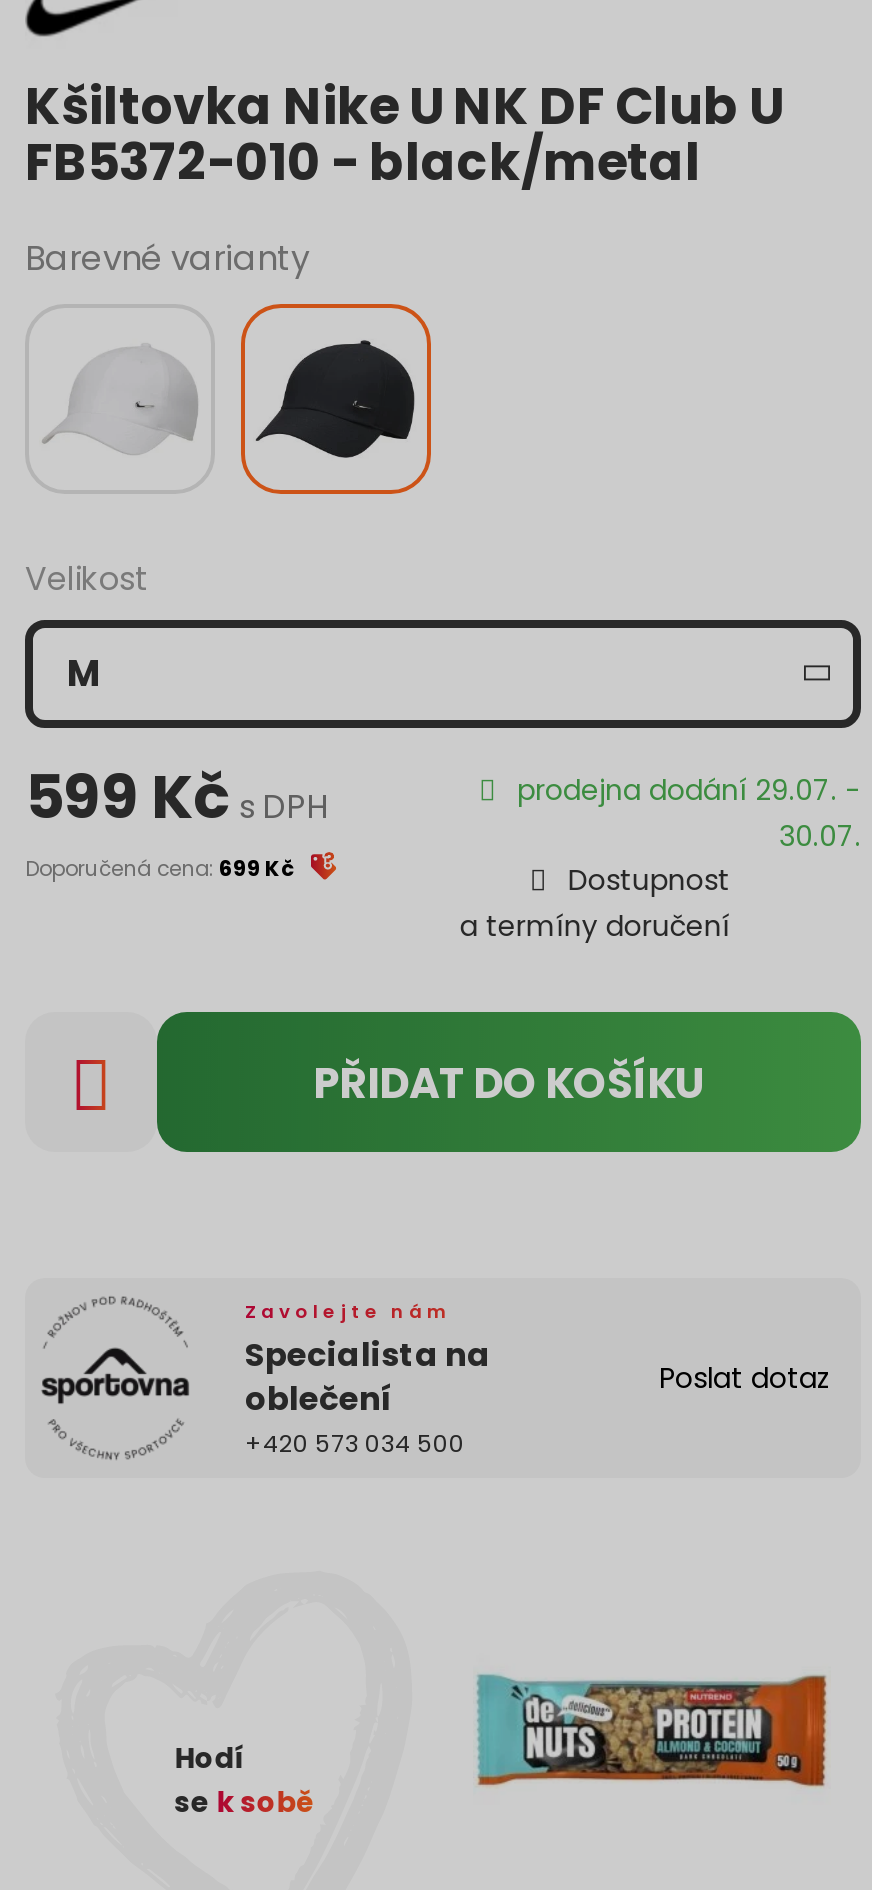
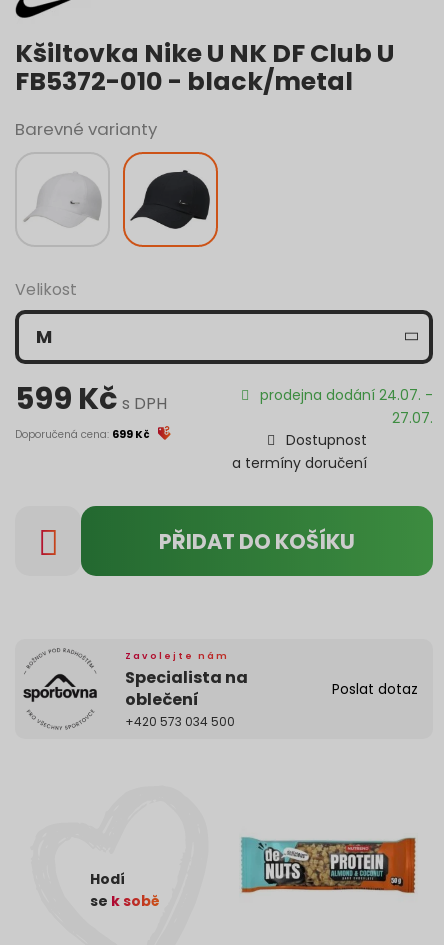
[517,769,861,809] prodejna dodání 29.07. - -> [260,385,433,405] prodejna dodání 24.07. -
[779,815,861,855] 30.07. -> [392,408,433,428] 27.07.

